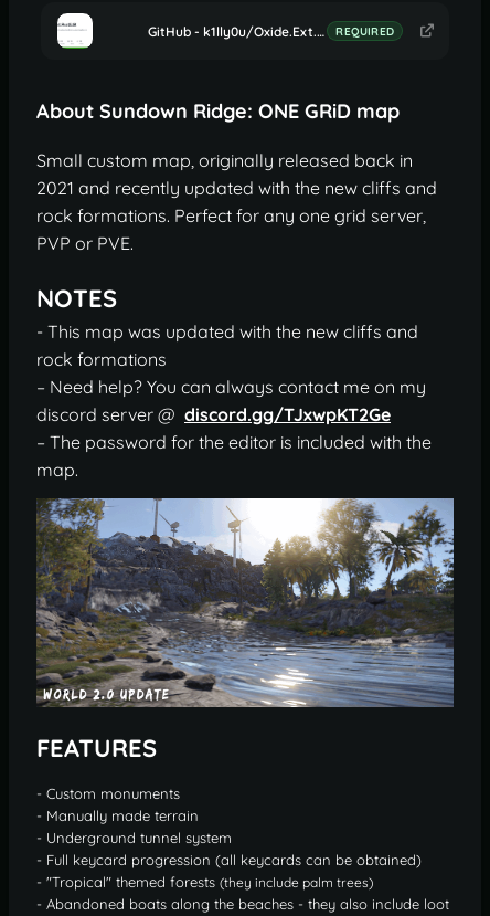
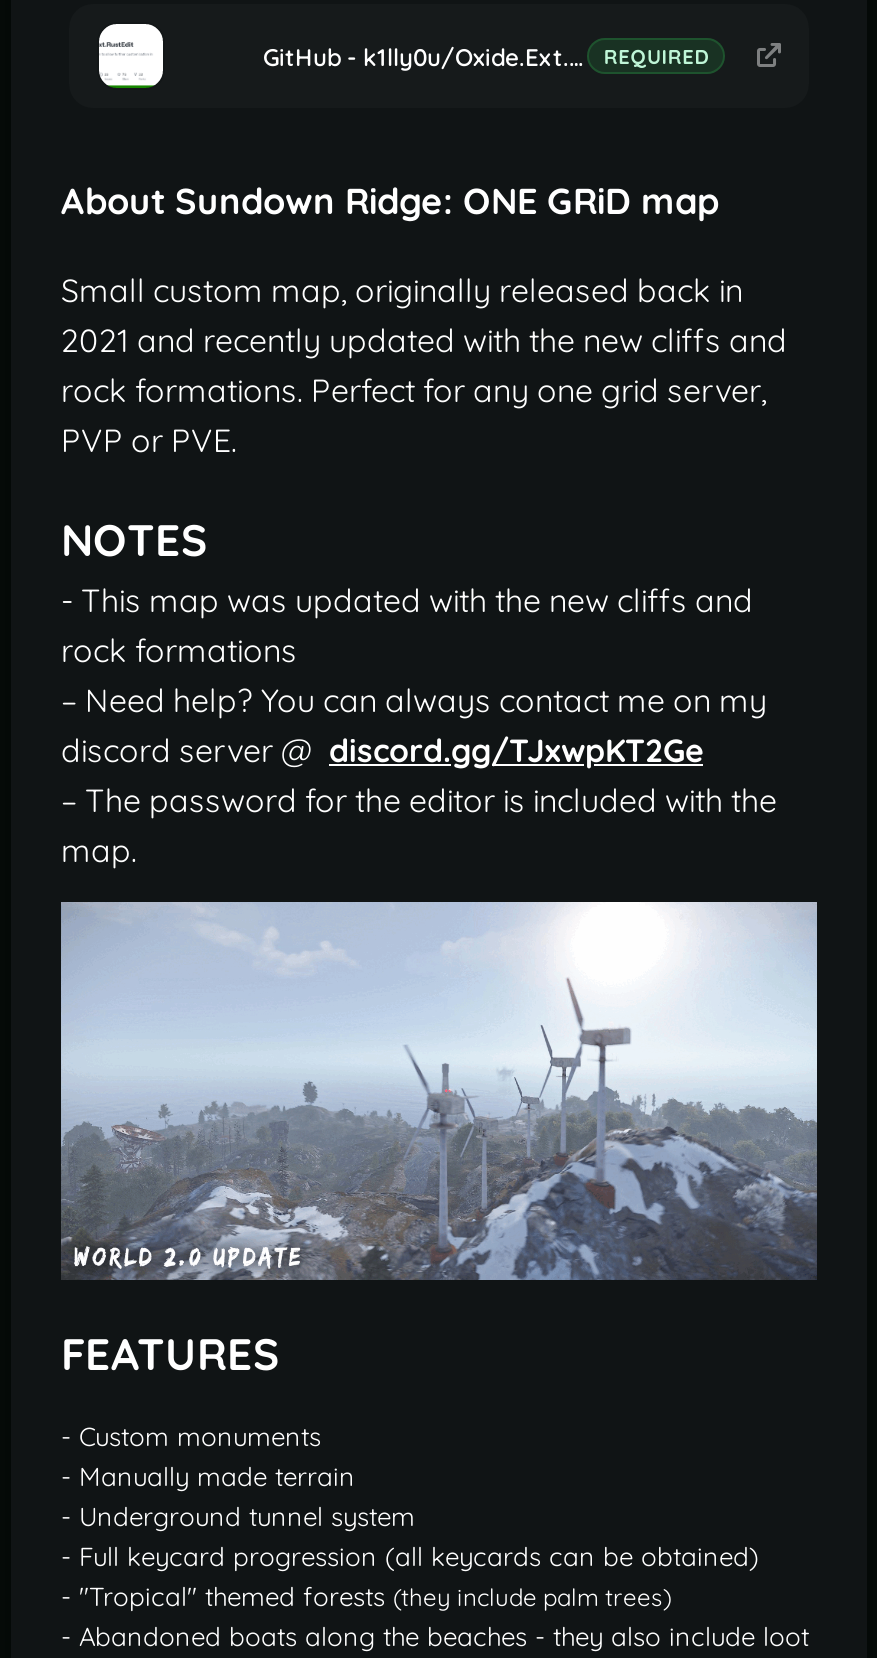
[36,498,454,708] [image] -> [59,900,819,1282] [image]

